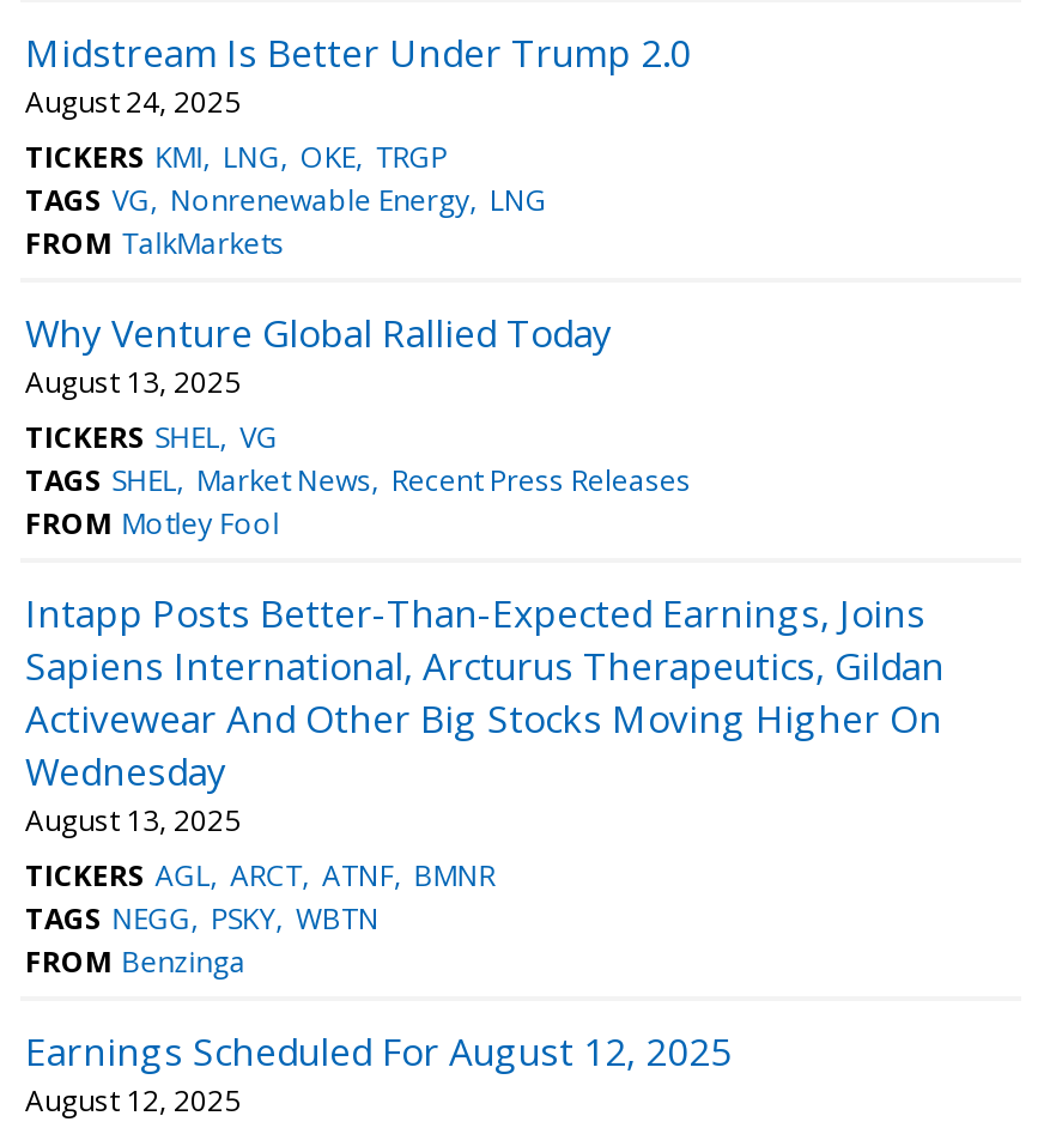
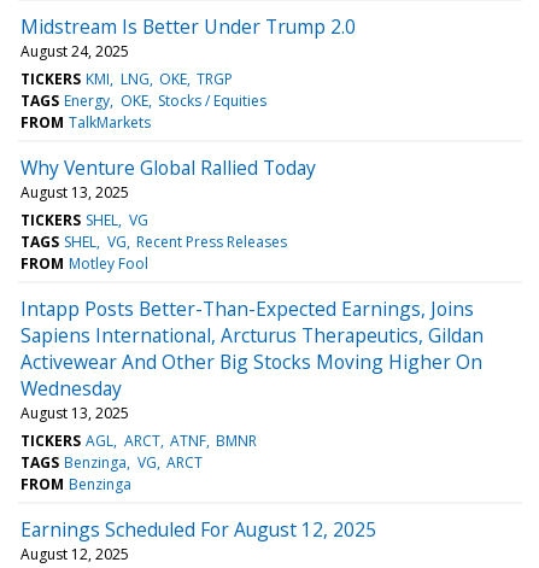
[25,179,547,220] TAGS VG Nonrenewable Energy LNG -> [20,90,266,111] TAGS Energy OKE Stocks / Equities
[25,459,691,500] TAGS SHEL Market News Recent Press Releases -> [20,231,287,252] TAGS SHEL VG Recent Press Releases
[25,898,379,938] TAGS NEGG PSKY WBTN -> [20,452,202,472] TAGS Benzinga VG ARCT

